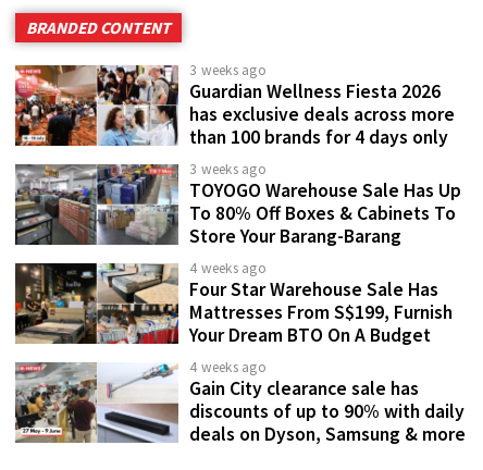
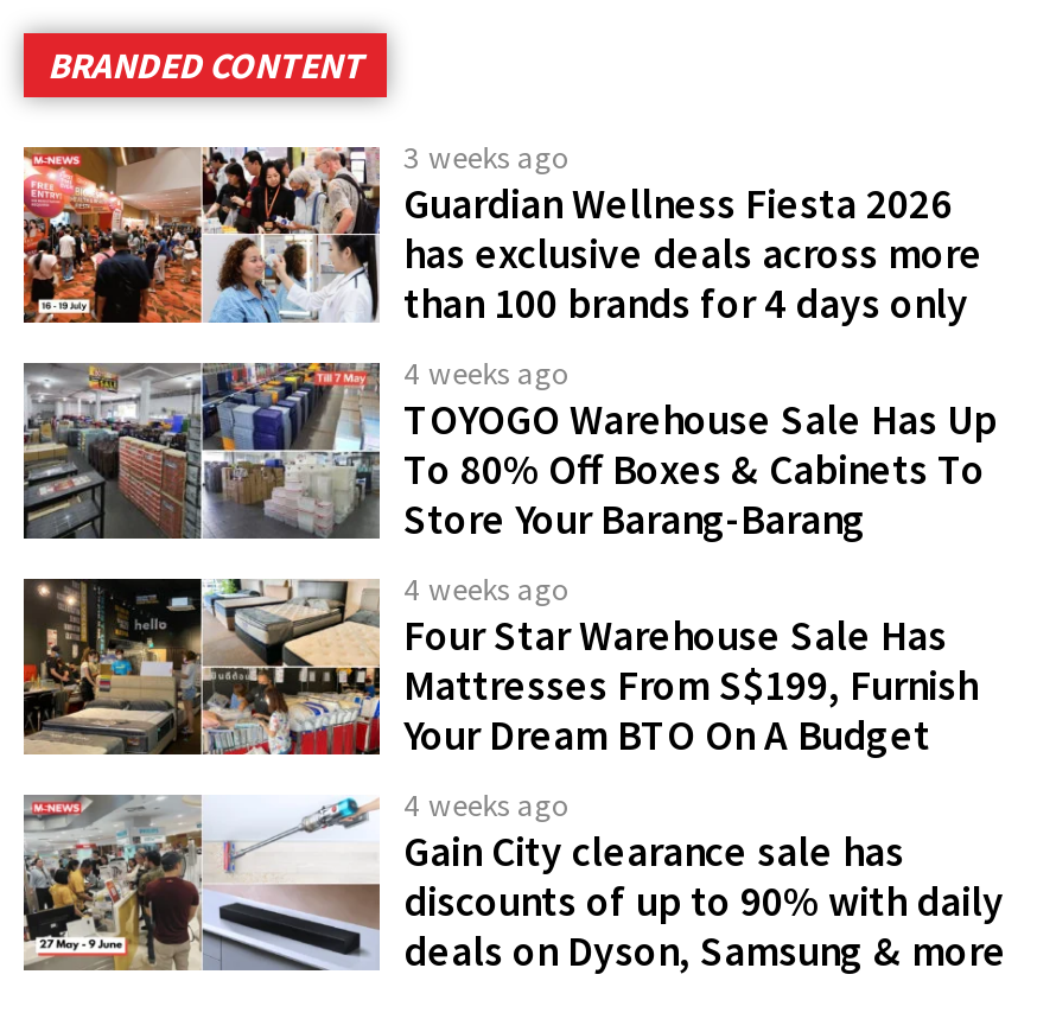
[189,159,266,178] 3 weeks ago -> [403,352,571,393] 4 weeks ago

